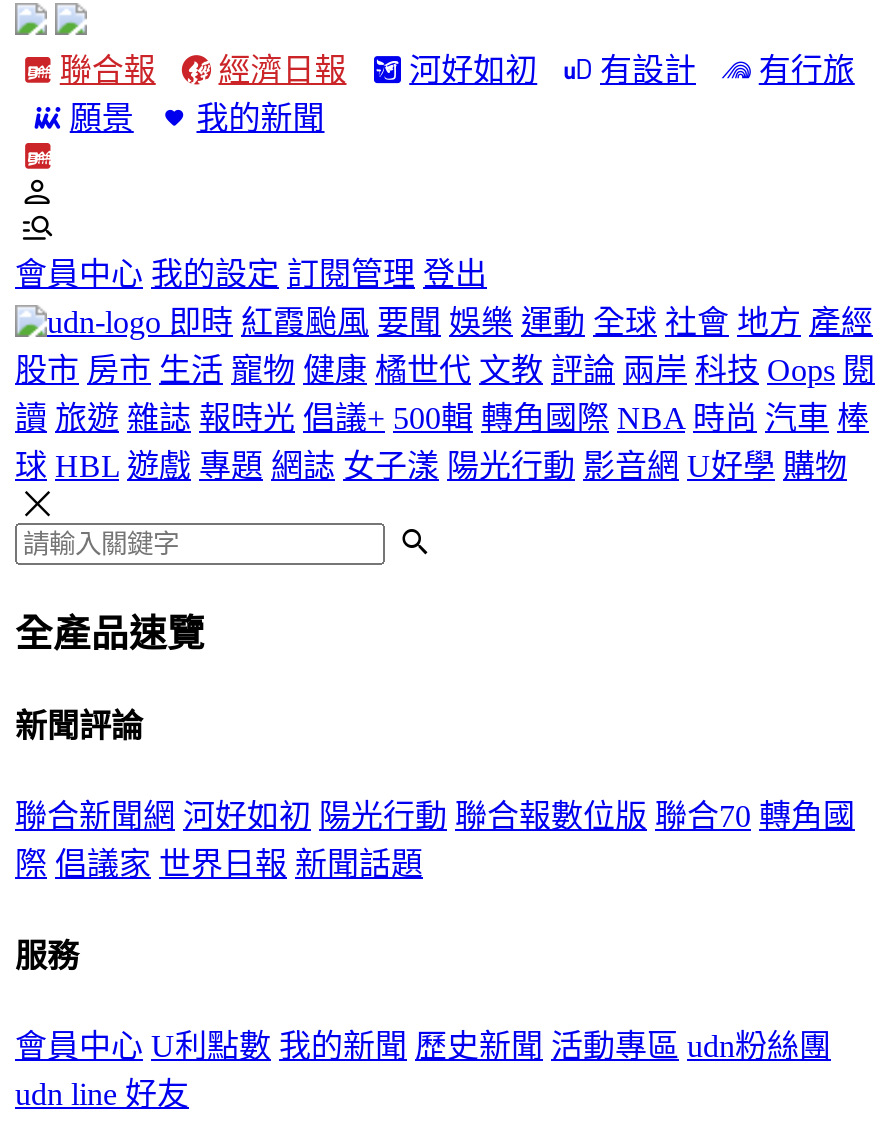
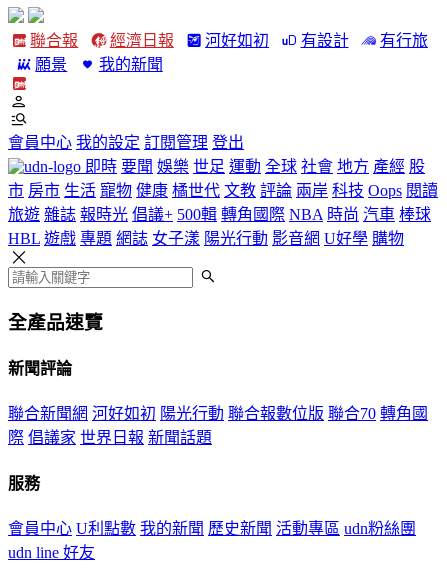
[15,305,875,483] 即時 紅霞颱風 要聞 娛樂 運動 全球 社會 地方 產經 | 股市 房市 生活 寵物 健康 橘世代 文教 評論 兩岸 科技 Oops 閱 | 讀 旅遊 雜誌 報時光 倡議+ 500輯 轉角國際 NBA 時尚 汽車 棒 | 球 HBL 遊戲 專題 網誌 女子漾 陽光行動 影音網 U好學 購物 -> [8,158,438,247] 即時 要聞 娛樂 世足 運動 全球 社會 地方 產經 股 | 市 房市 生活 寵物 健康 橘世代 文教 評論 兩岸 科技 Oops 閱讀 | 旅遊 雜誌 報時光 倡議+ 500輯 轉角國際 NBA 時尚 汽車 棒球 | HBL 遊戲 專題 網誌 女子漾 陽光行動 影音網 U好學 購物

